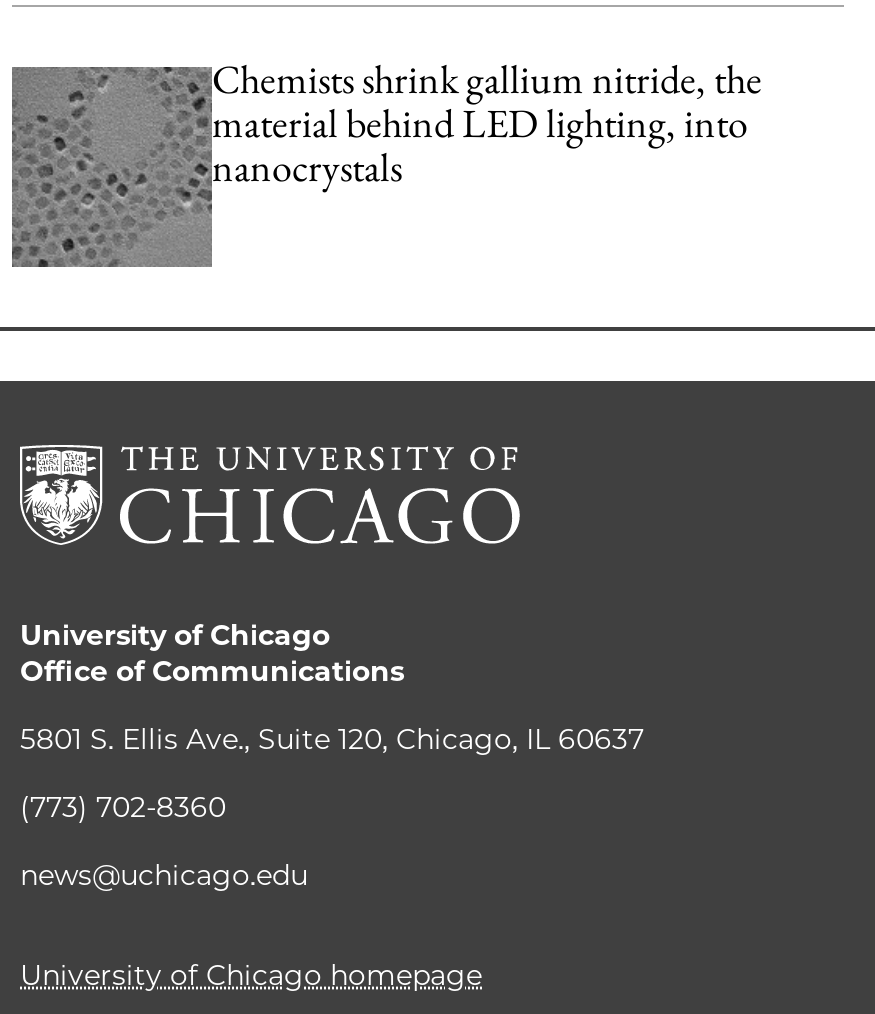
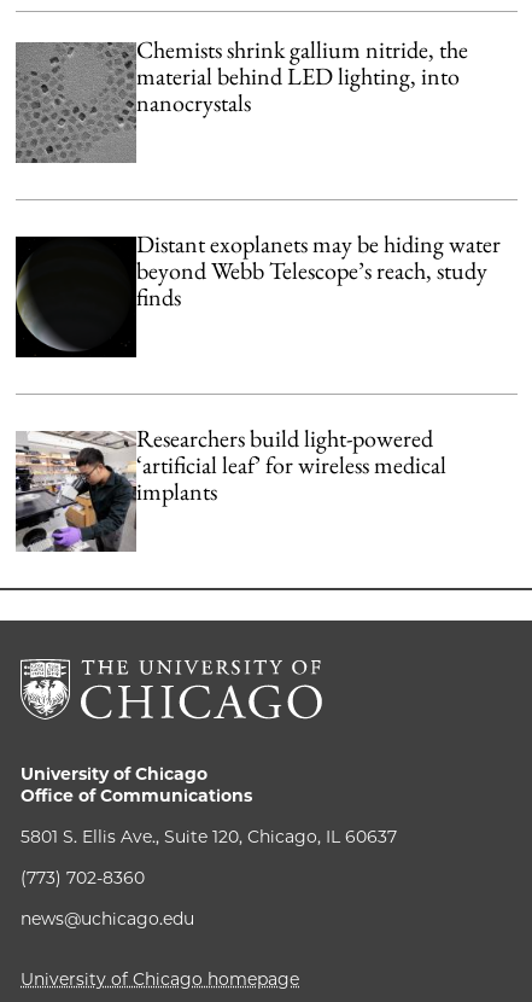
none -> [14,228,501,359] [image] | Distant exoplanets may be hiding water | beyond Webb Telescope’s reach, study | finds
none -> [16,423,446,552] [image] | Researchers build light-powered | ‘artificial leaf’ for wireless medical | implants

